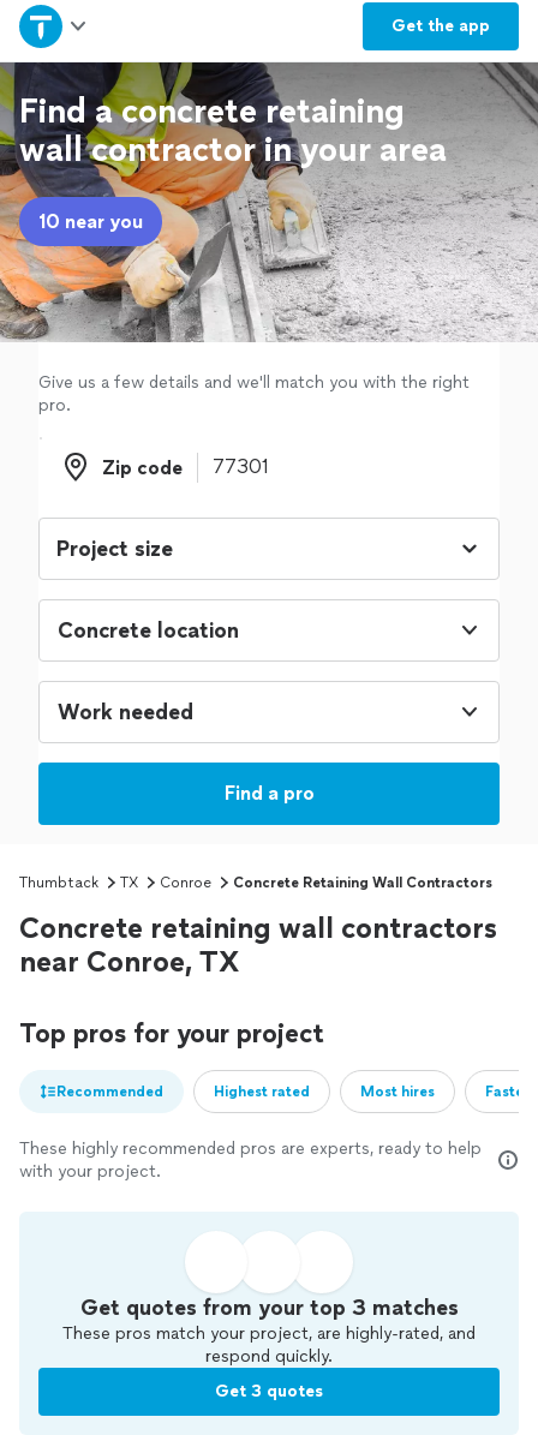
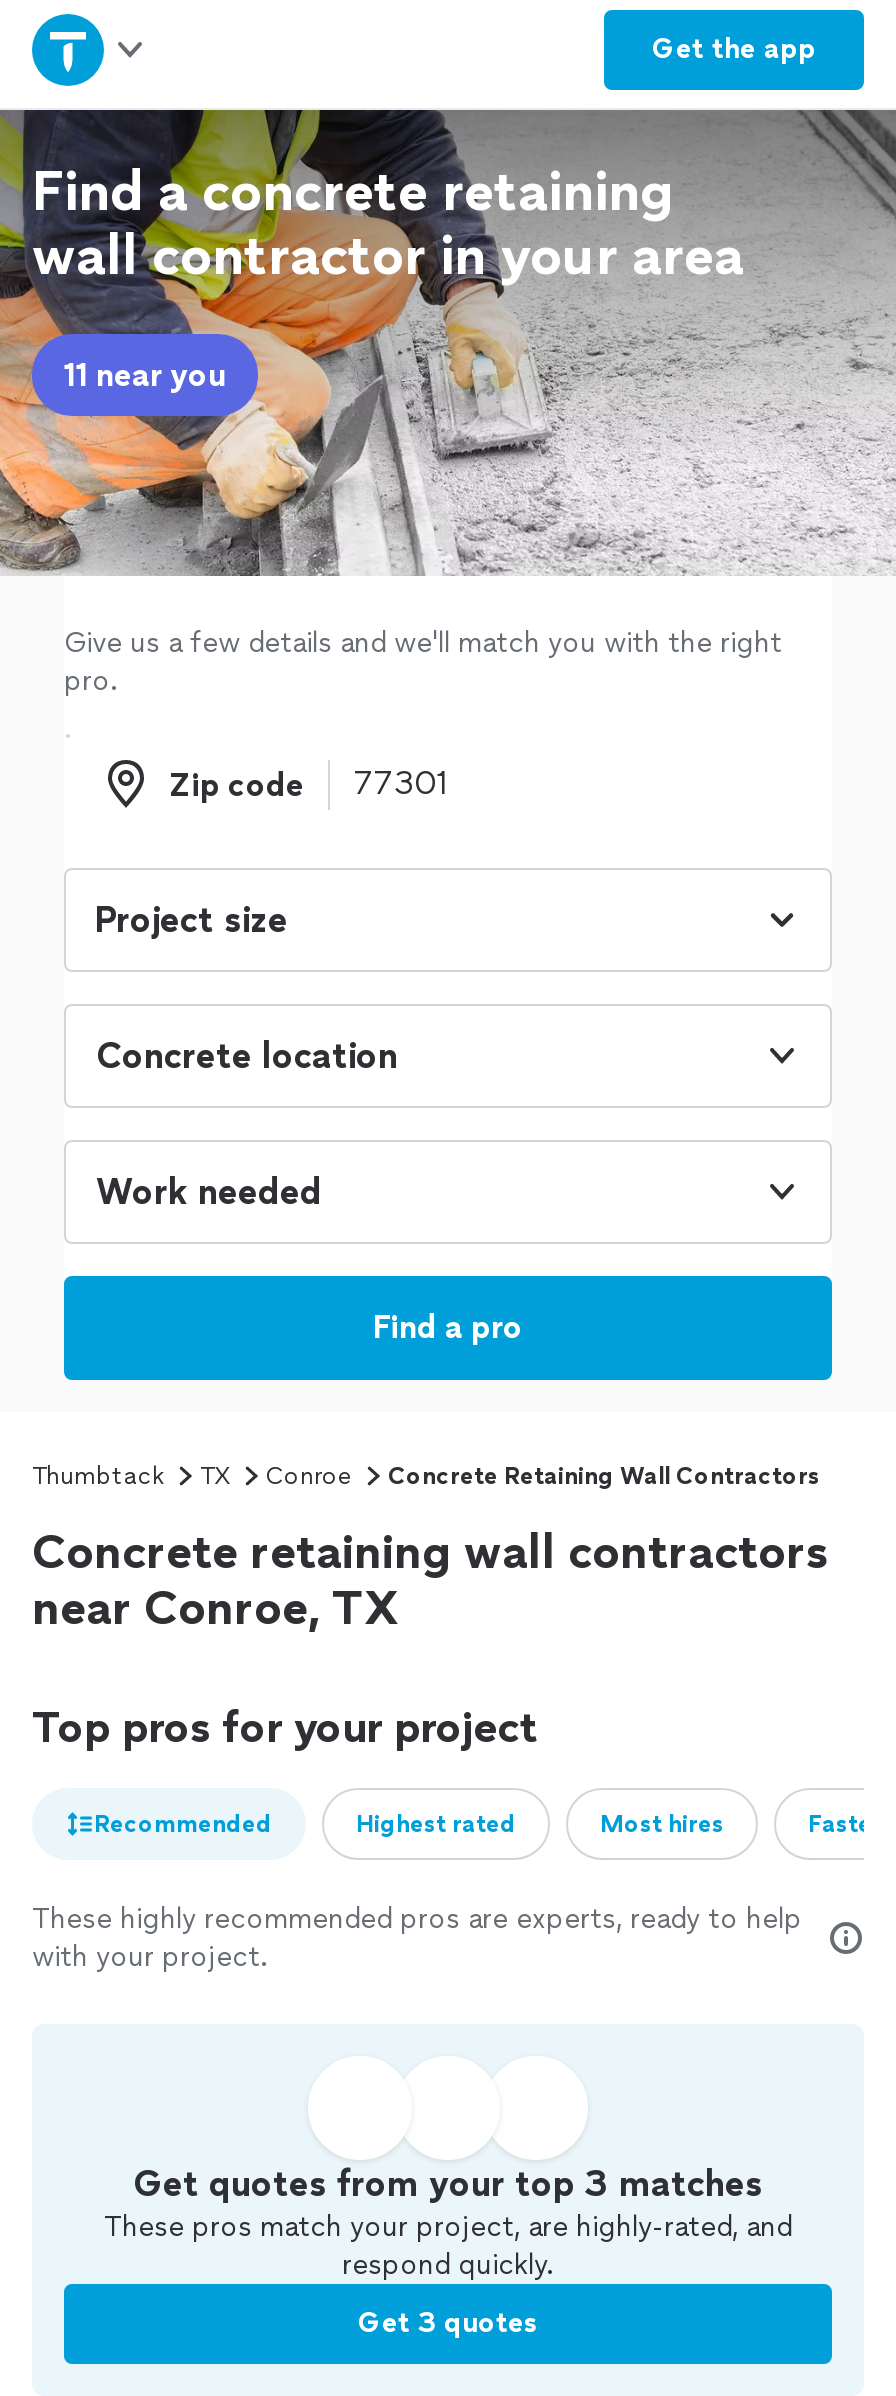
[38,210,143,233] 10 near you -> [64,356,226,394] 11 near you

